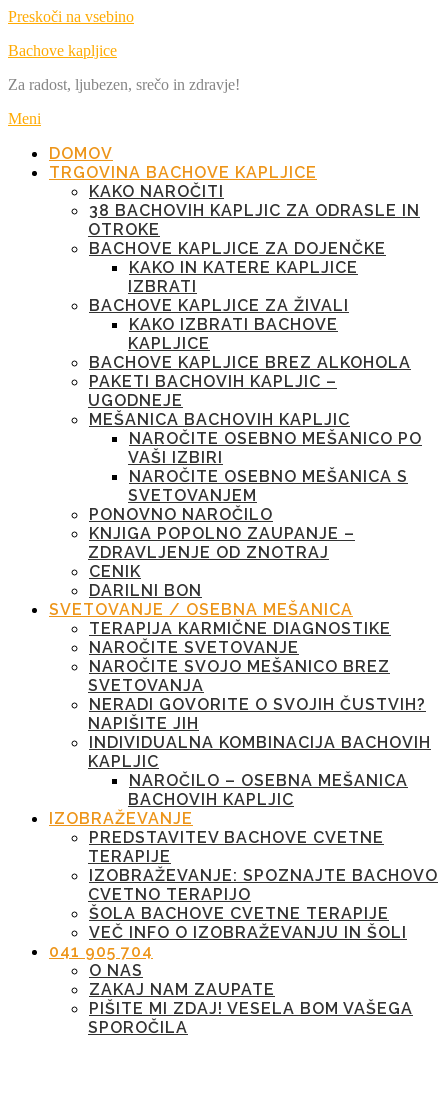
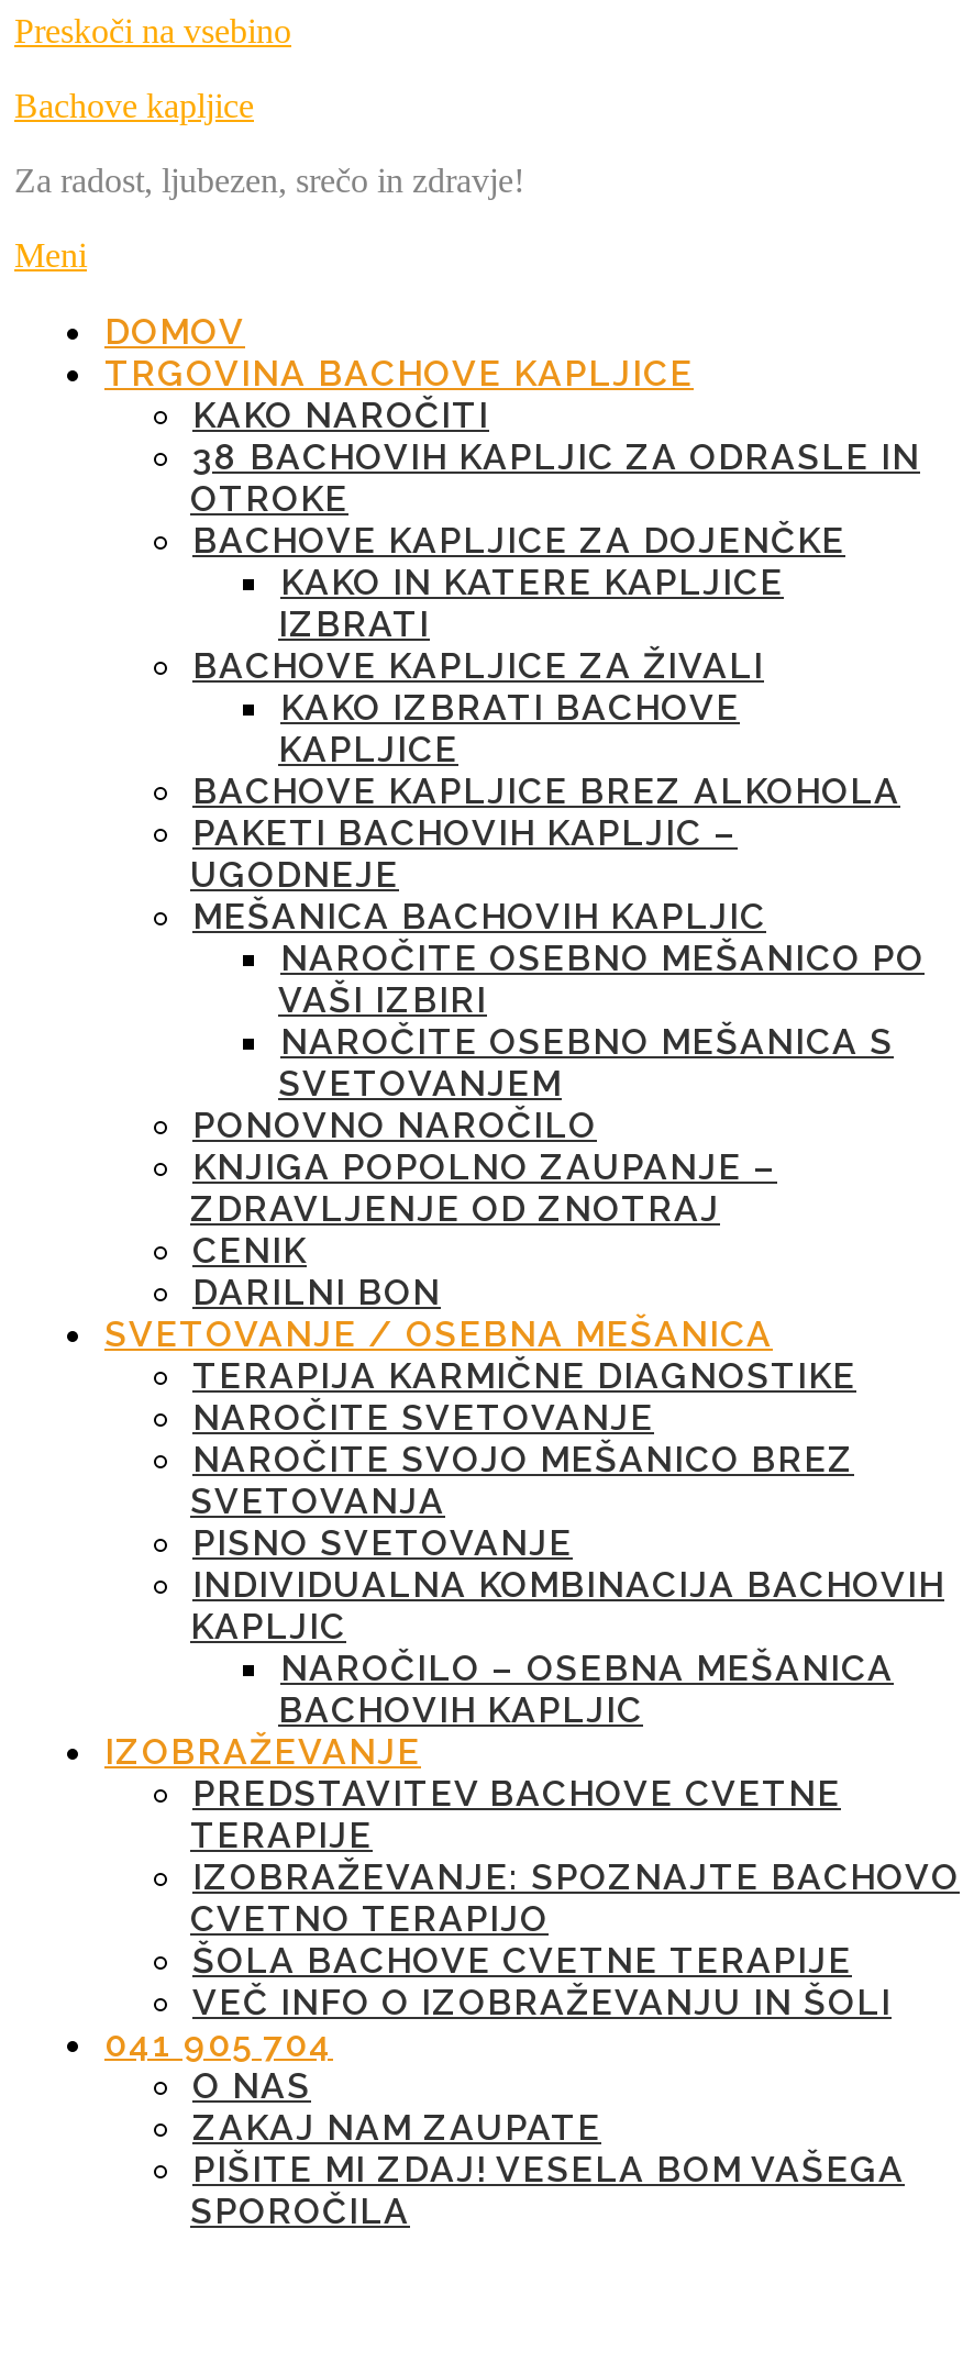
[88,695,426,733] NERADI GOVORITE O SVOJIH ČUSTVIH? | NAPIŠITE JIH -> [192,1522,573,1564] PISNO SVETOVANJE

